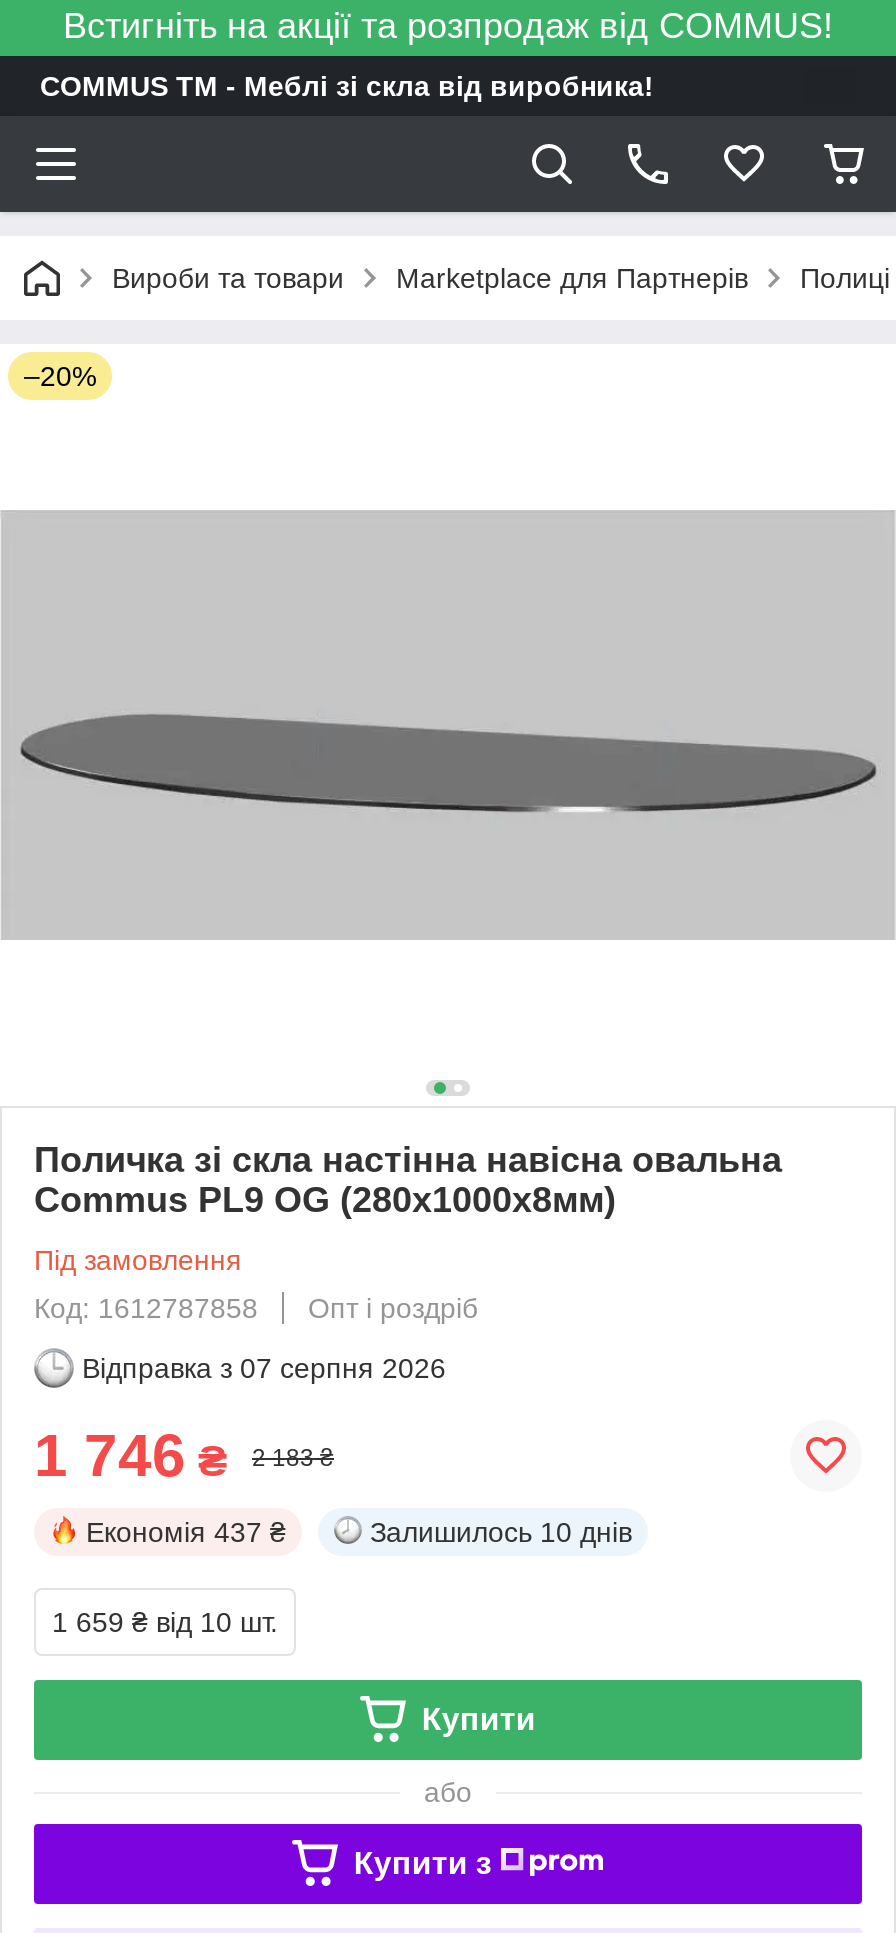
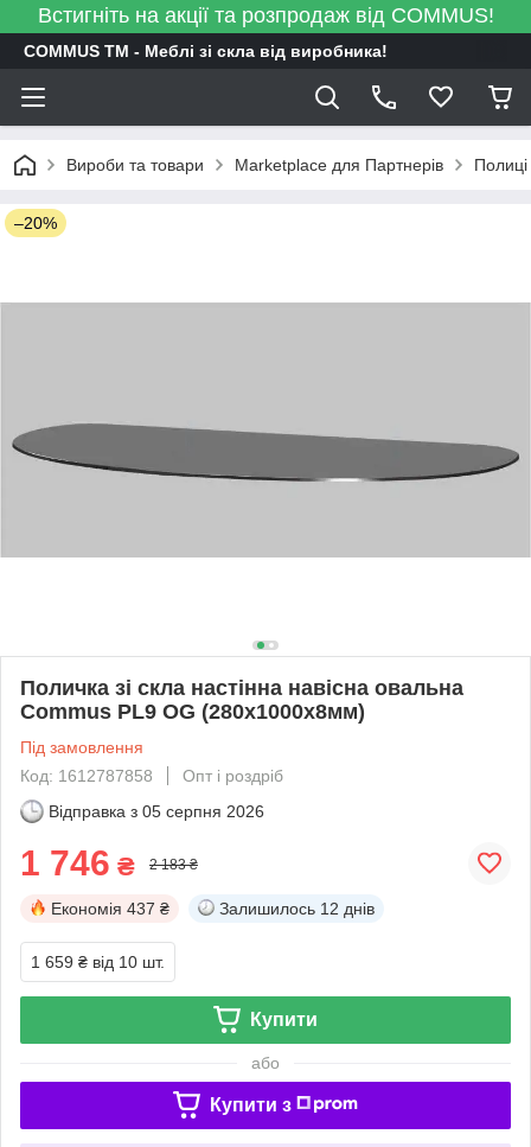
[82,1352,446,1384] Відправка з 07 серпня 2026 -> [49,802,264,821] Відправка з 05 серпня 2026
[370,1516,632,1548] Залишилось 10 днів -> [219,899,375,918] Залишилось 12 днів

